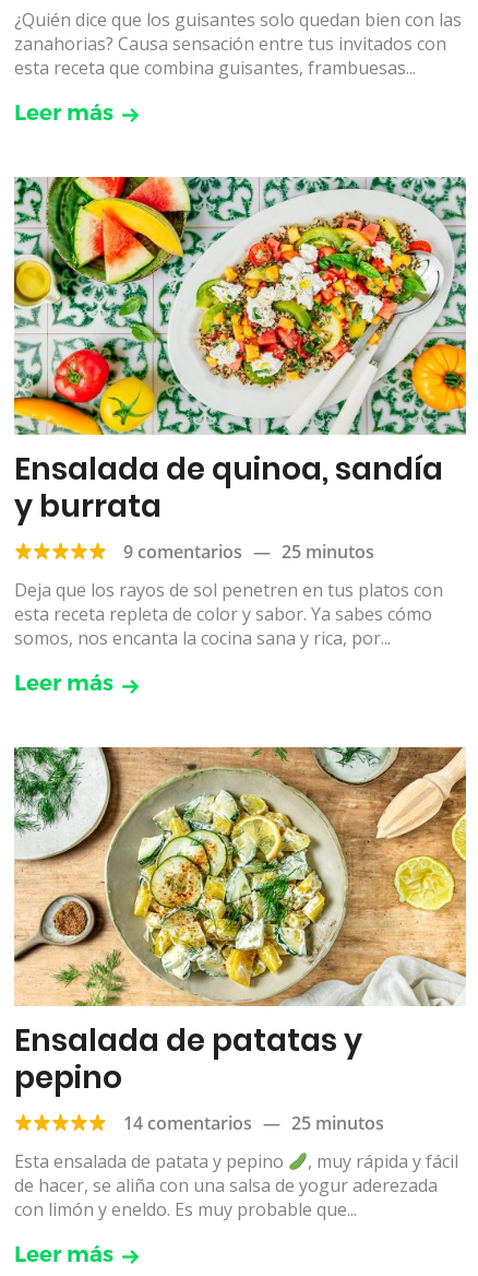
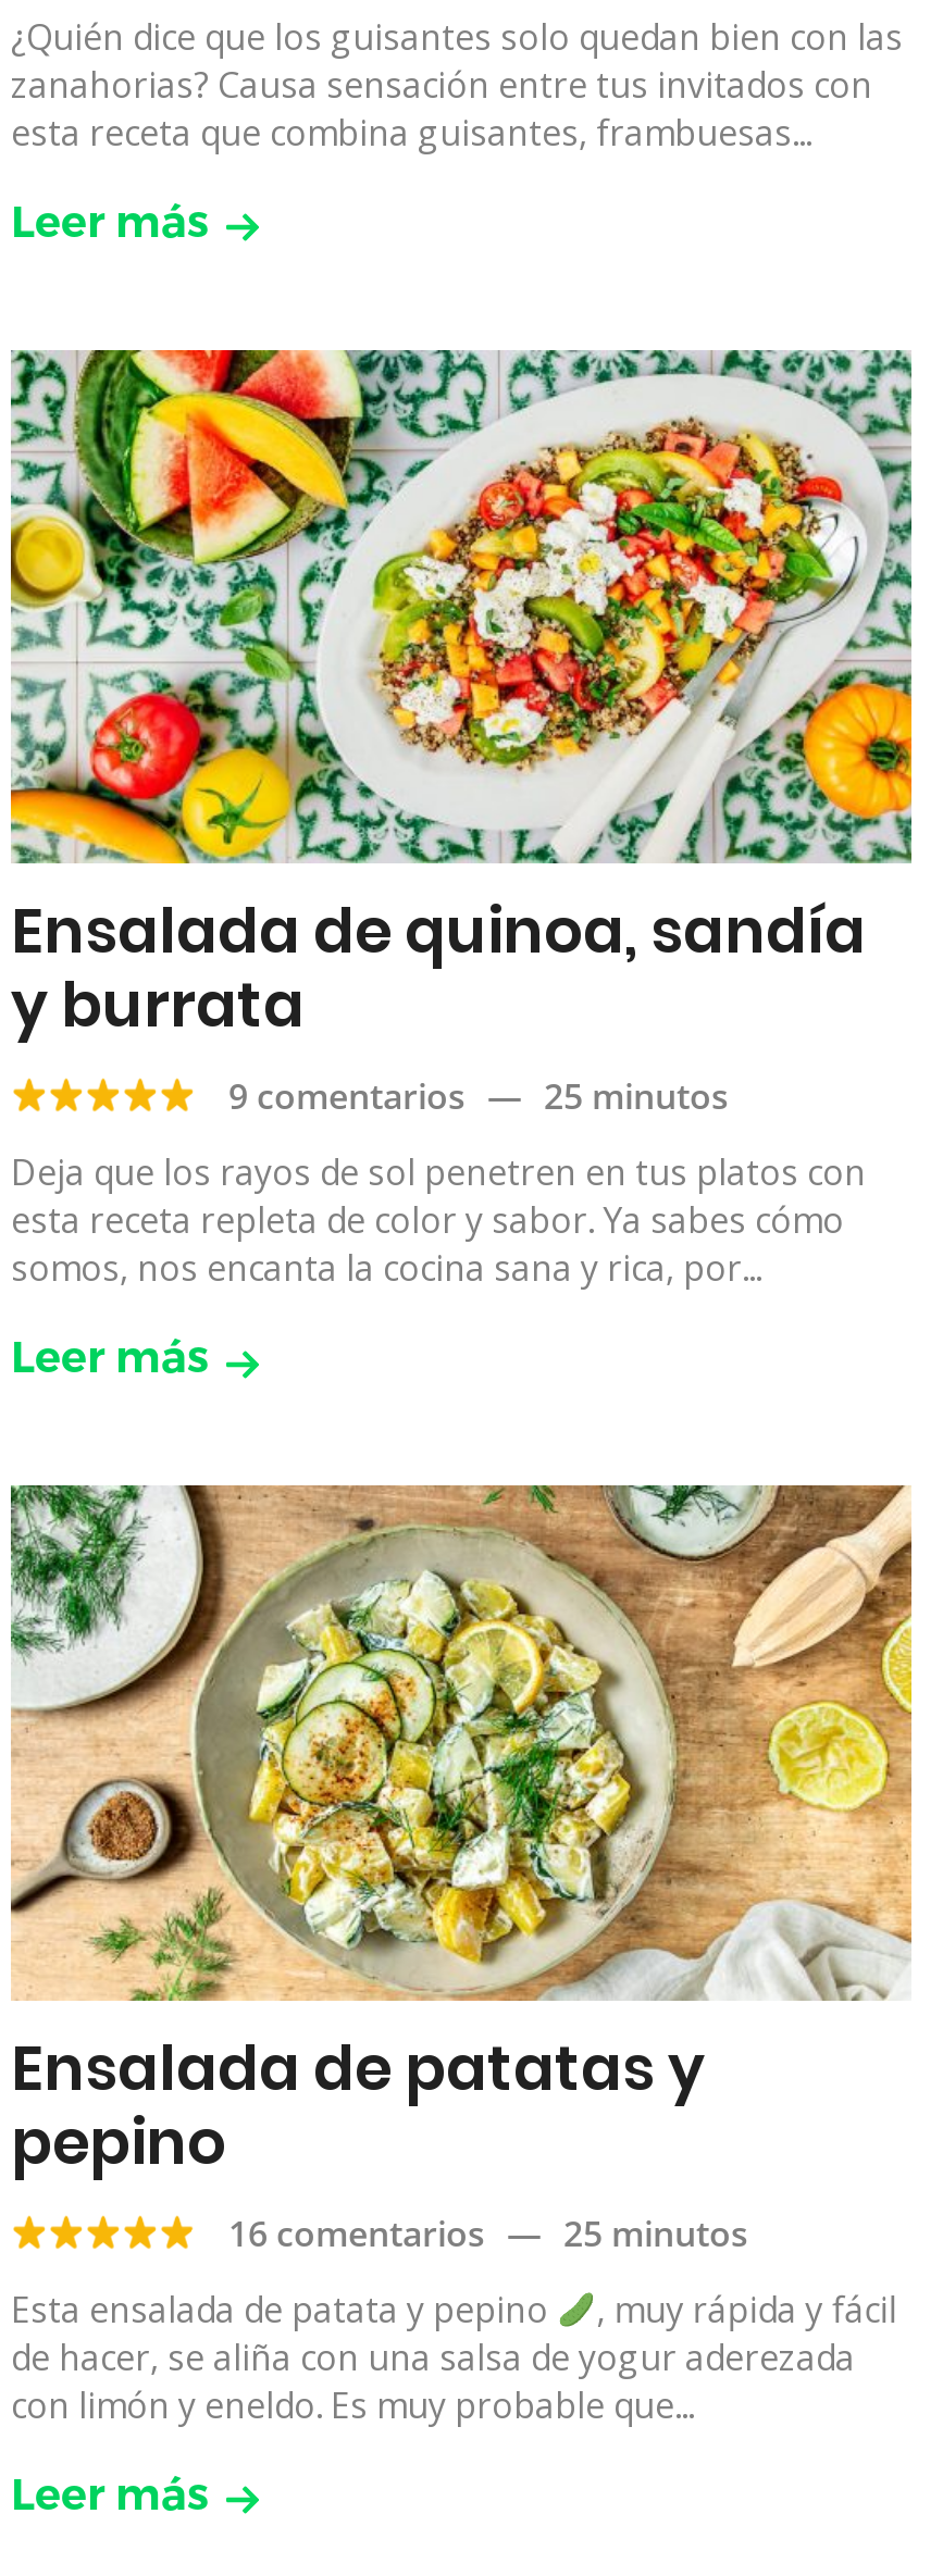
[123,1111,384,1135] 14 comentarios — 25 minutos -> [228,2209,748,2257] 16 comentarios — 25 minutos

